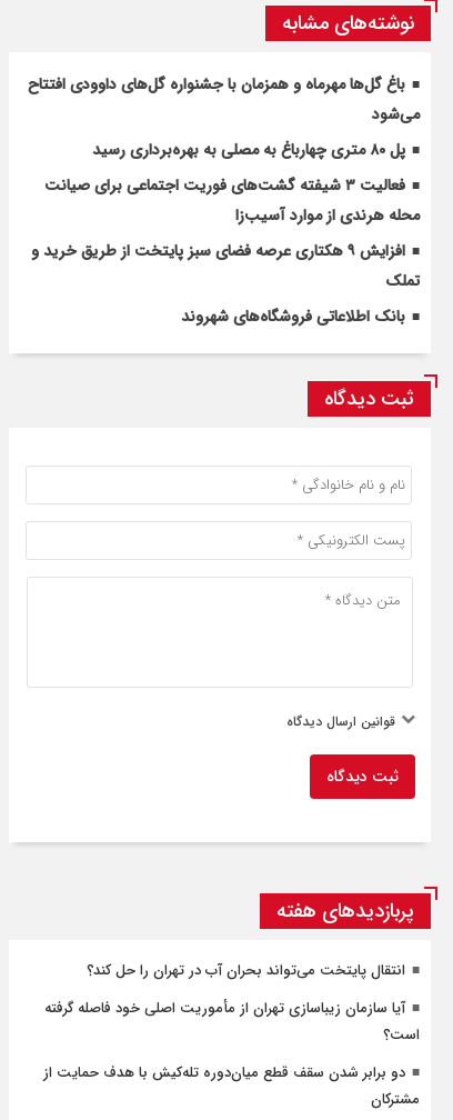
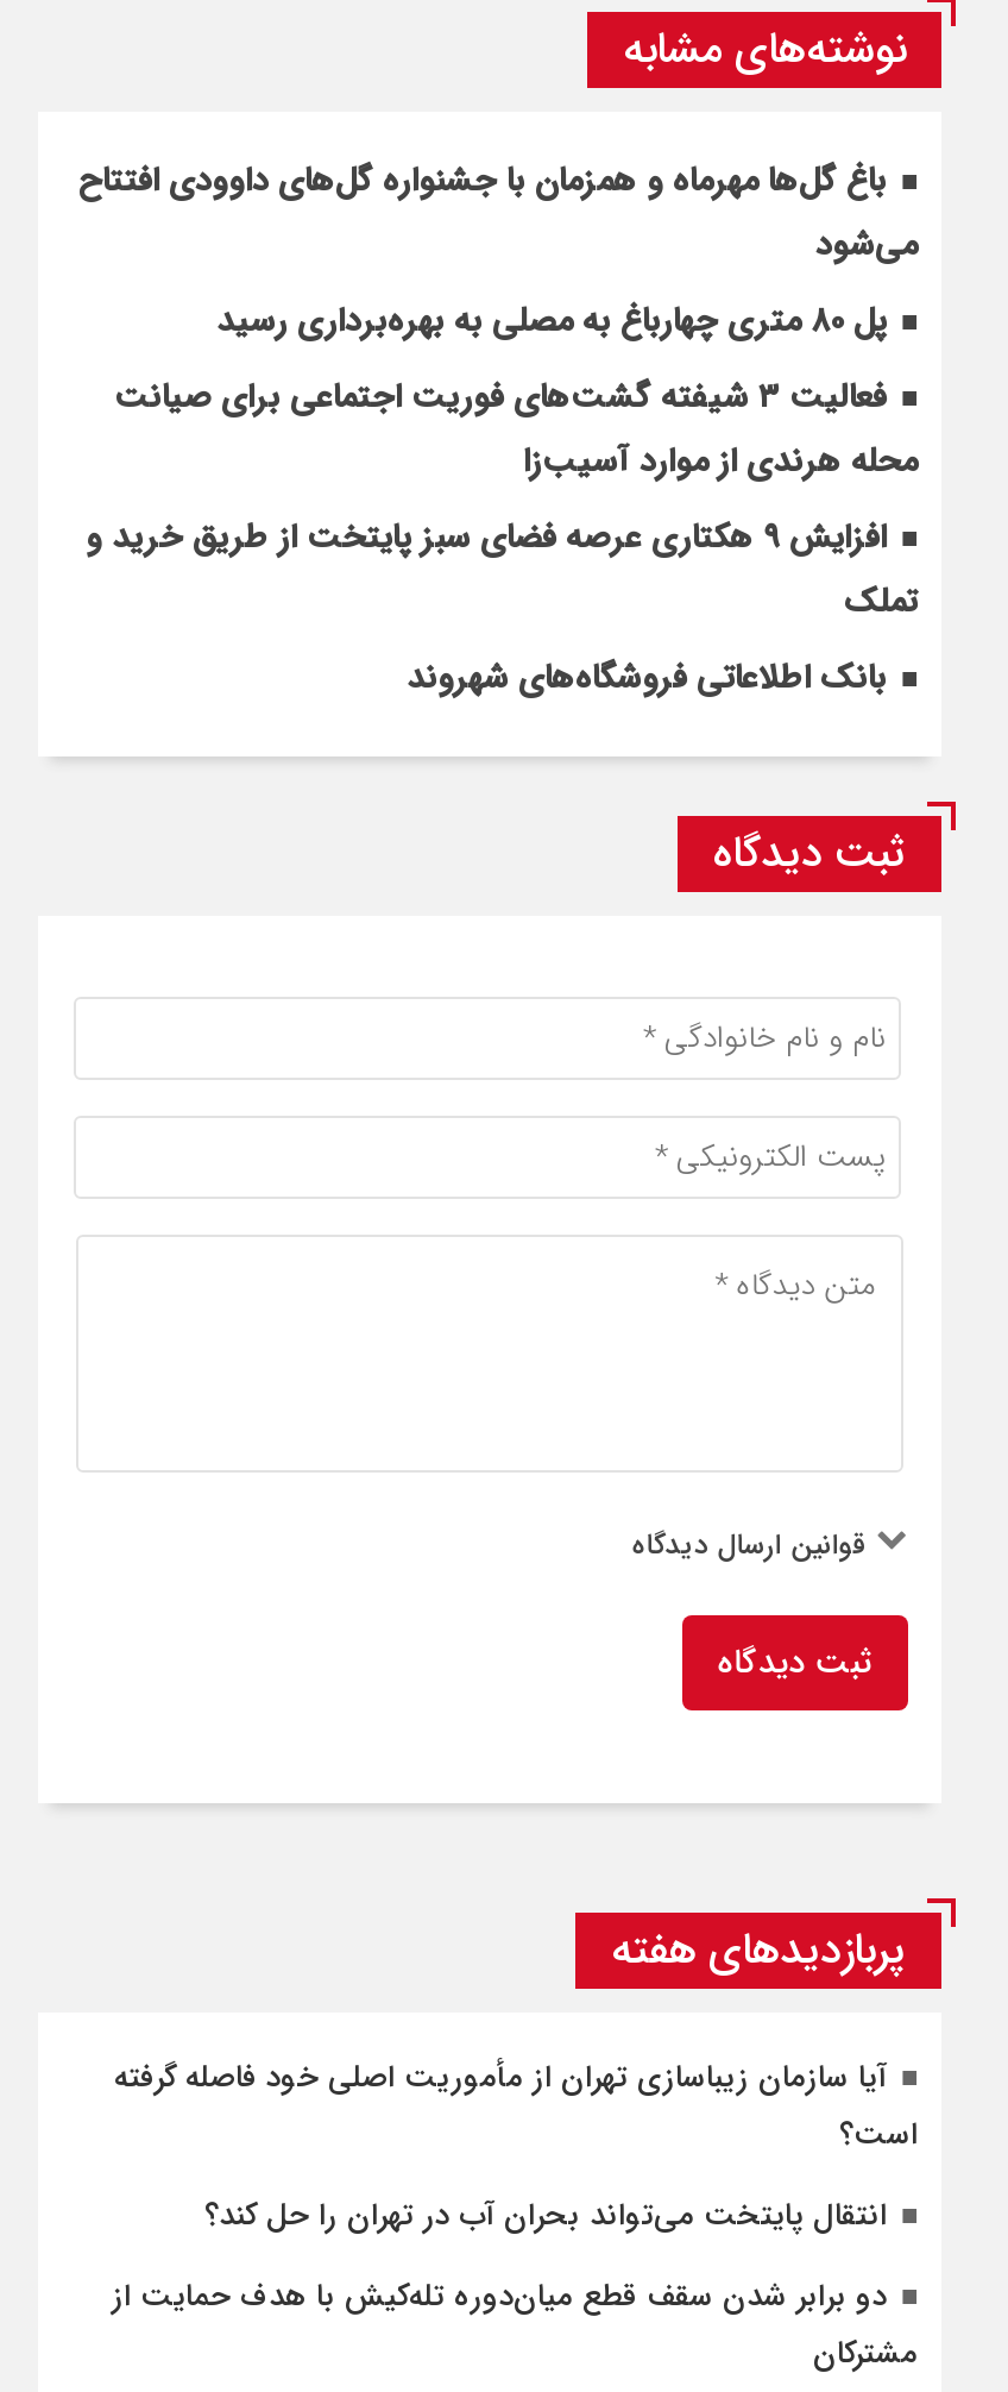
moved [87,959,405,982] -> [204,2191,887,2240]: انتقال پایتخت می‌تواند بحران آب در تهران را حل کند؟
moved [44,996,420,1046] -> [114,2053,918,2160]: آیا سازمان زیباسازی تهران از مأموریت اصلی خود فاصله گرفته | است؟

